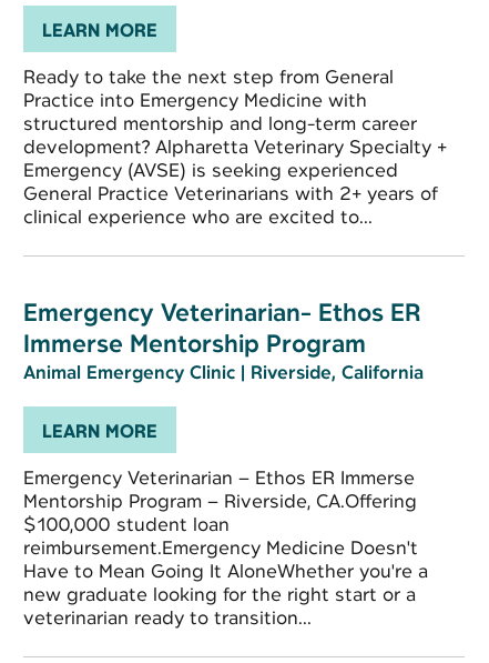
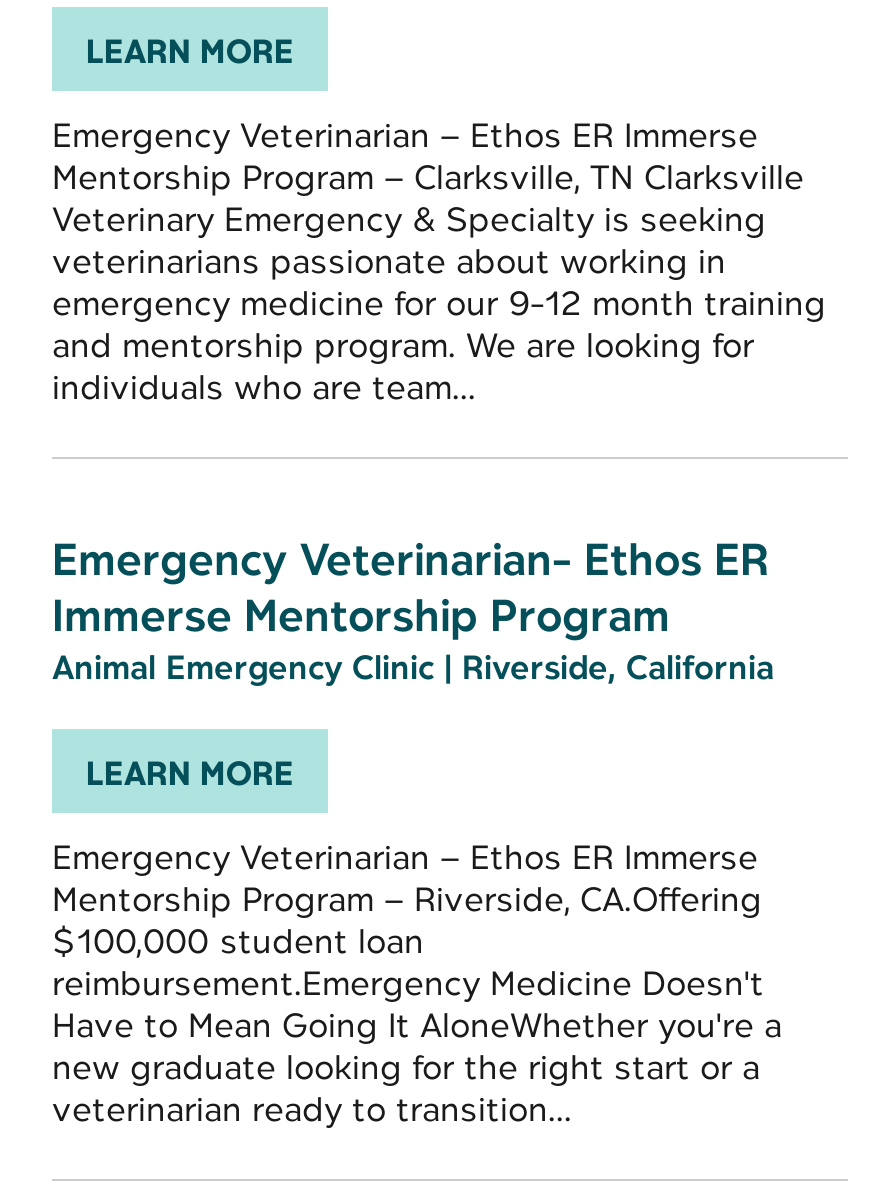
[23,66,447,229] Ready to take the next step from General | Practice into Emergency Medicine with | structured mentorship and long-term career | development? Alpharetta Veterinary Specialty + | Emergency (AVSE) is seeking experienced | General Practice Veterinarians with 2+ years of | clinical experience who are excited to... -> [52,115,826,409] Emergency Veterinarian – Ethos ER Immerse | Mentorship Program – Clarksville, TN Clarksville | Veterinary Emergency & Specialty is seeking | veterinarians passionate about working in | emergency medicine for our 9-12 month training | and mentorship program. We are looking for | individuals who are team...

